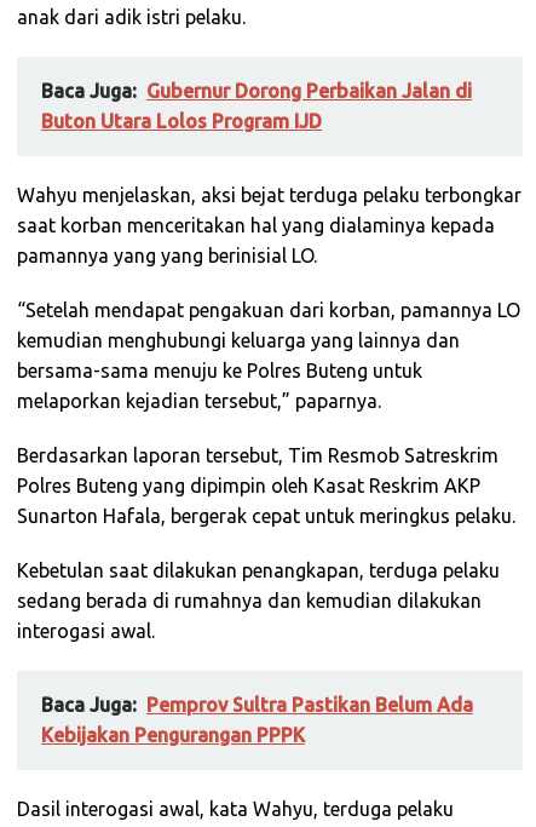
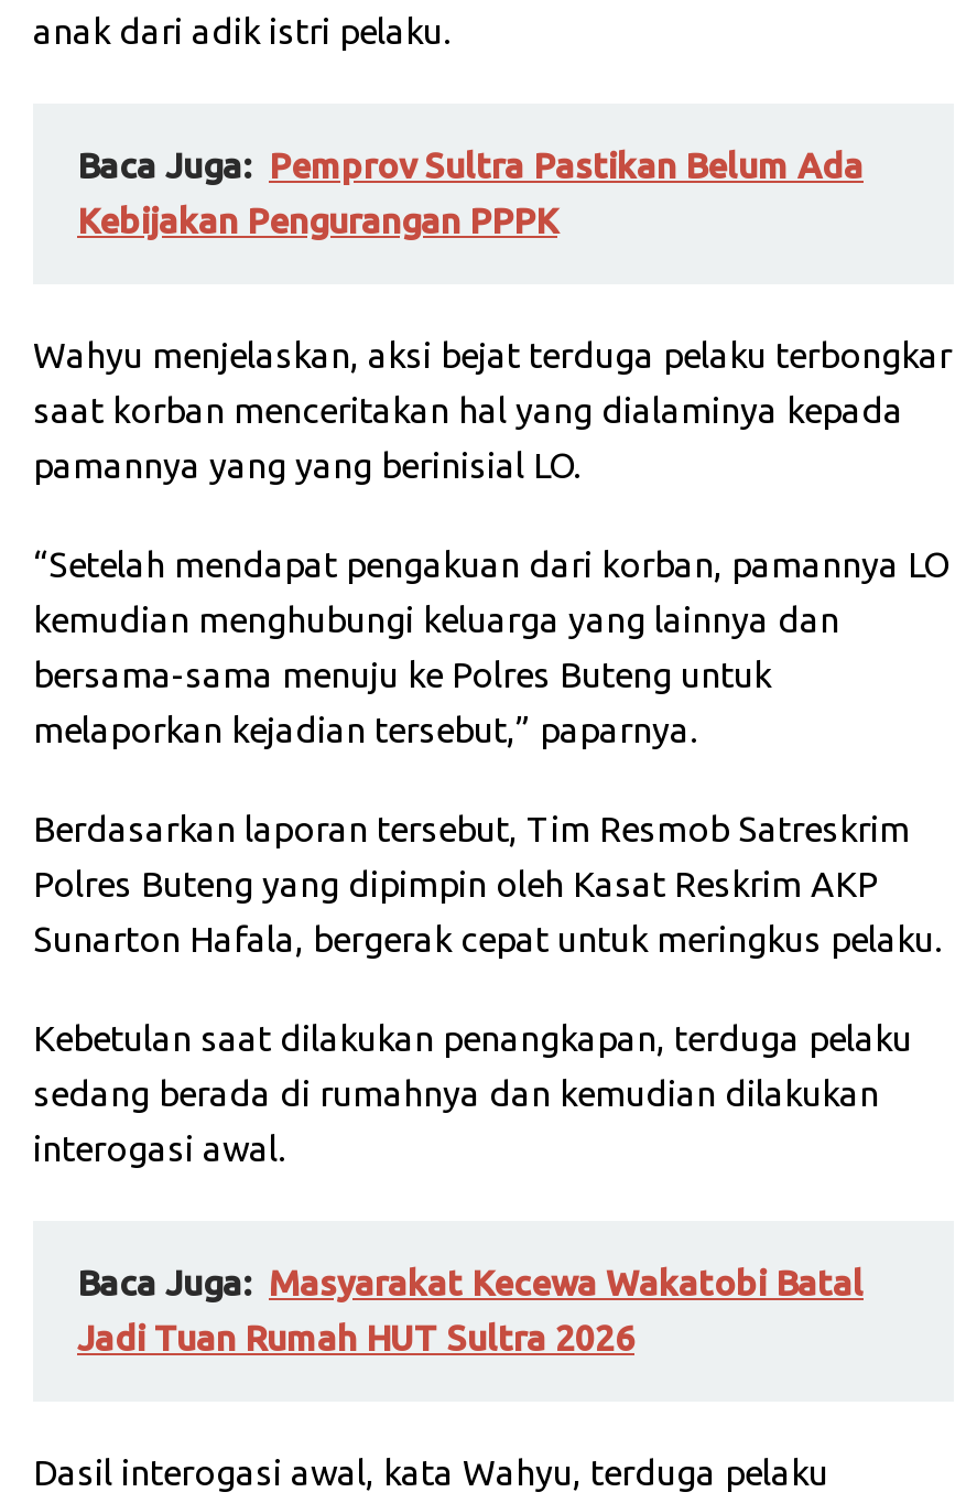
[41,80,472,132] Baca Juga: Gubernur Dorong Perbaikan Jalan di | Buton Utara Lolos Program IJD -> none
none -> [77,1263,864,1358] Baca Juga: Masyarakat Kecewa Wakatobi Batal | Jadi Tuan Rumah HUT Sultra 2026
moved [41,694,473,746] -> [77,146,864,241]: Baca Juga: Pemprov Sultra Pastikan Belum Ada | Kebijakan Pengurangan PPPK

